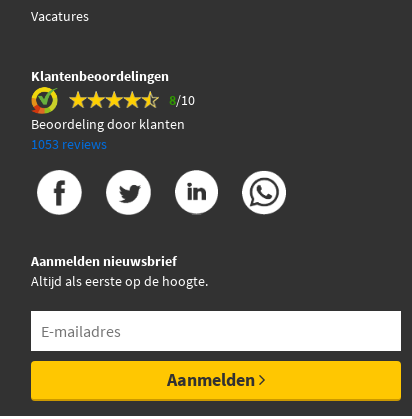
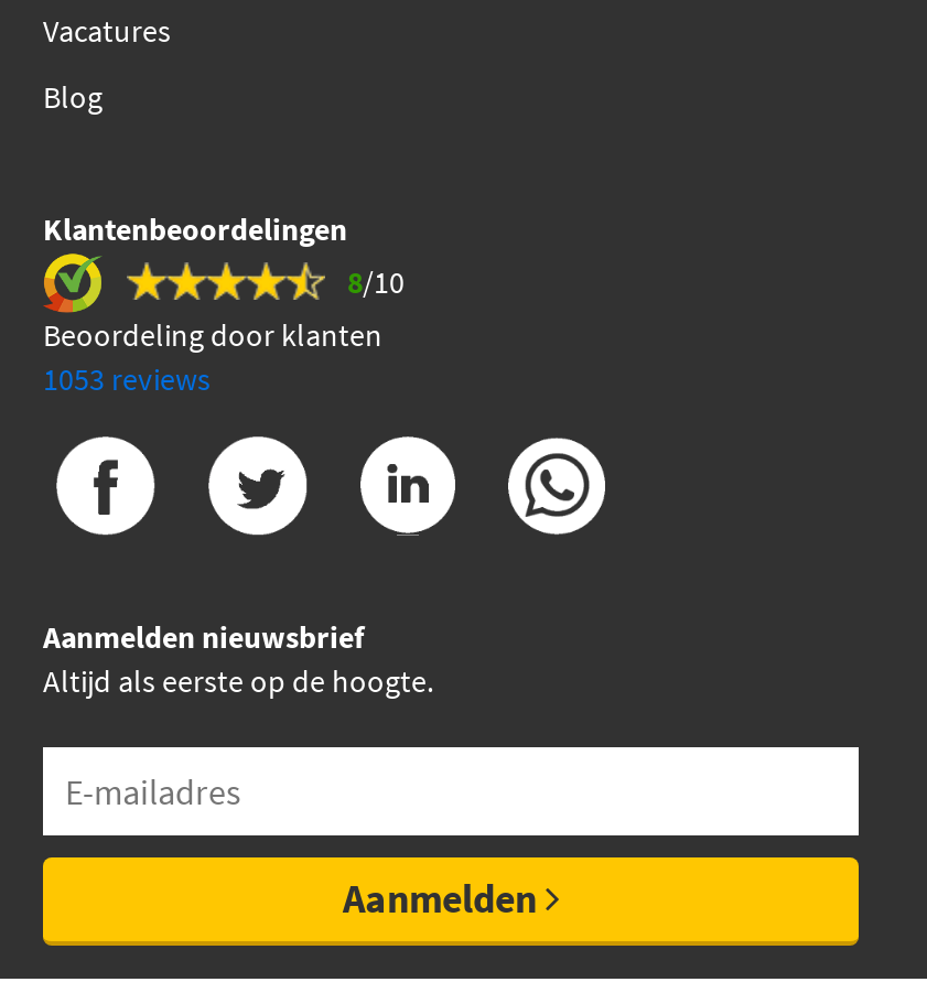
none -> [43,76,103,116] Blog

